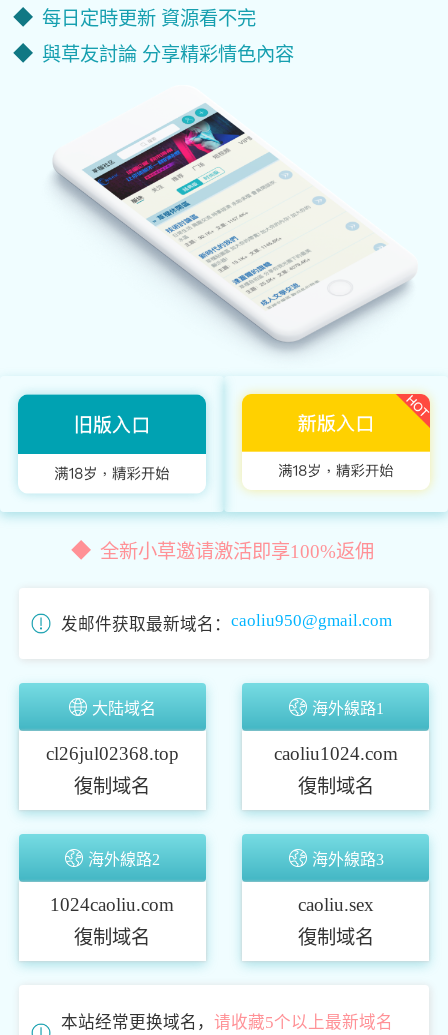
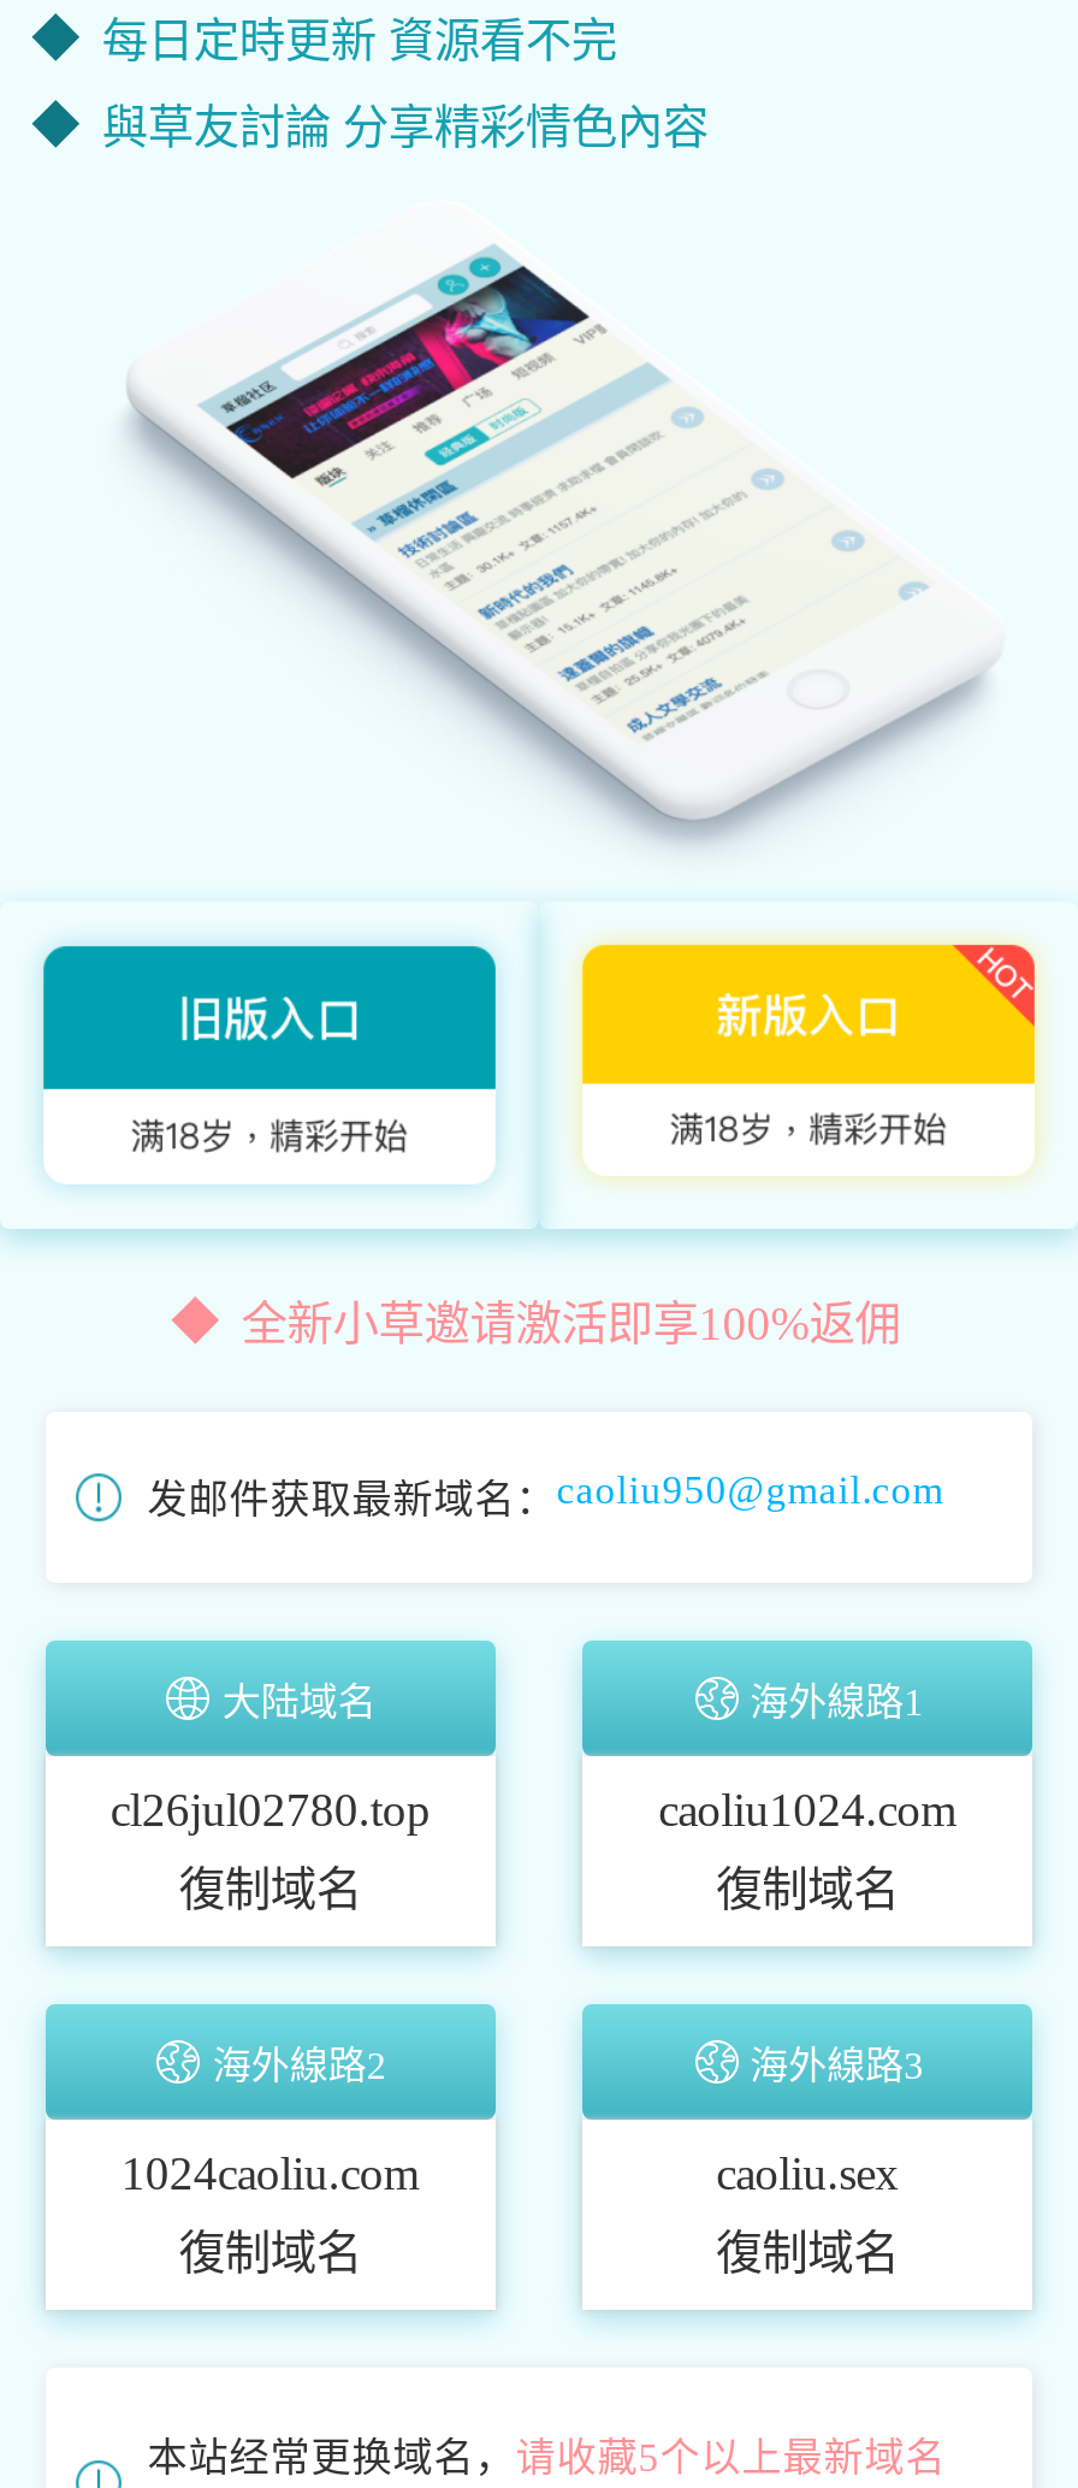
[46,742,179,763] cl26jul02368.top -> [110,1784,430,1834] cl26jul02780.top

